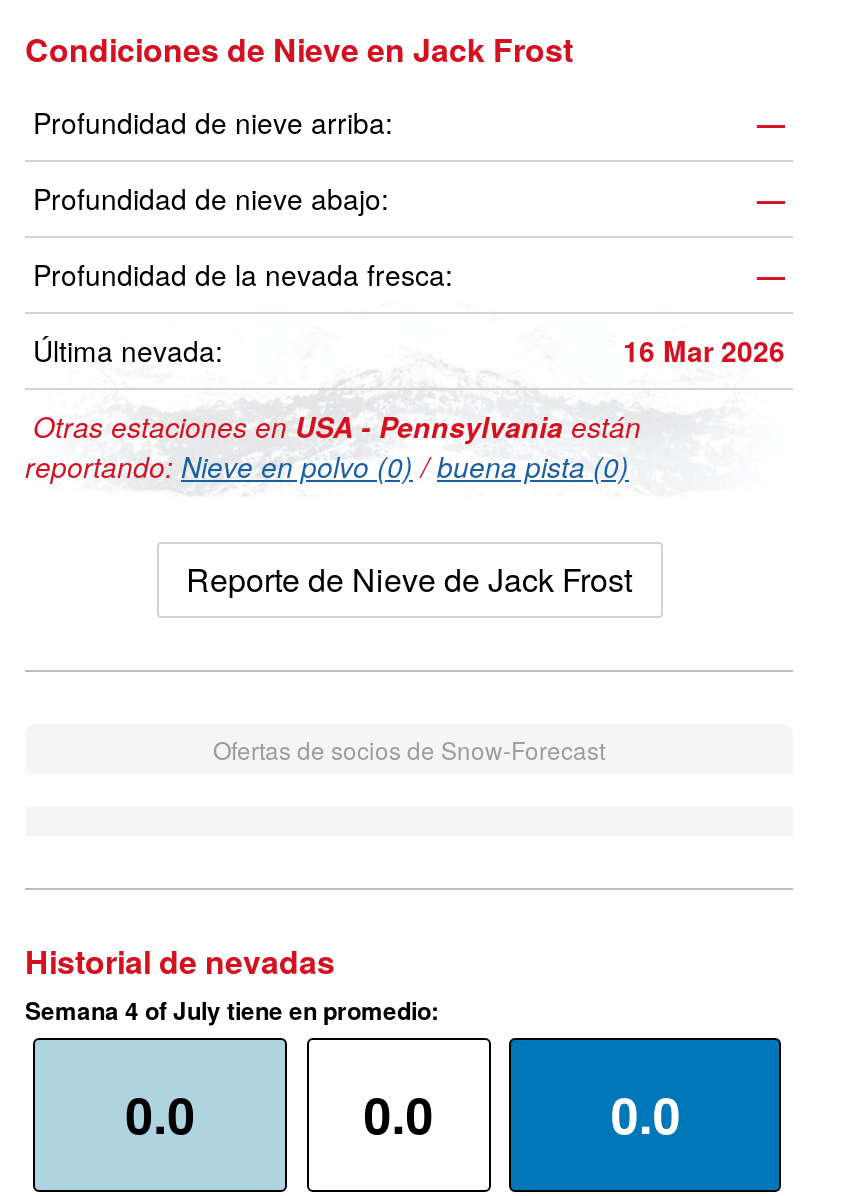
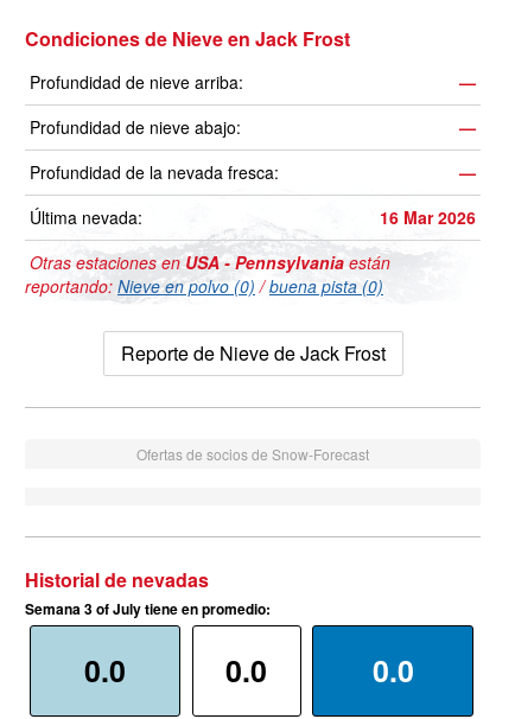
[25,992,439,1028] Semana 4 of July tiene en promedio: -> [25,598,271,619] Semana 3 of July tiene en promedio:

